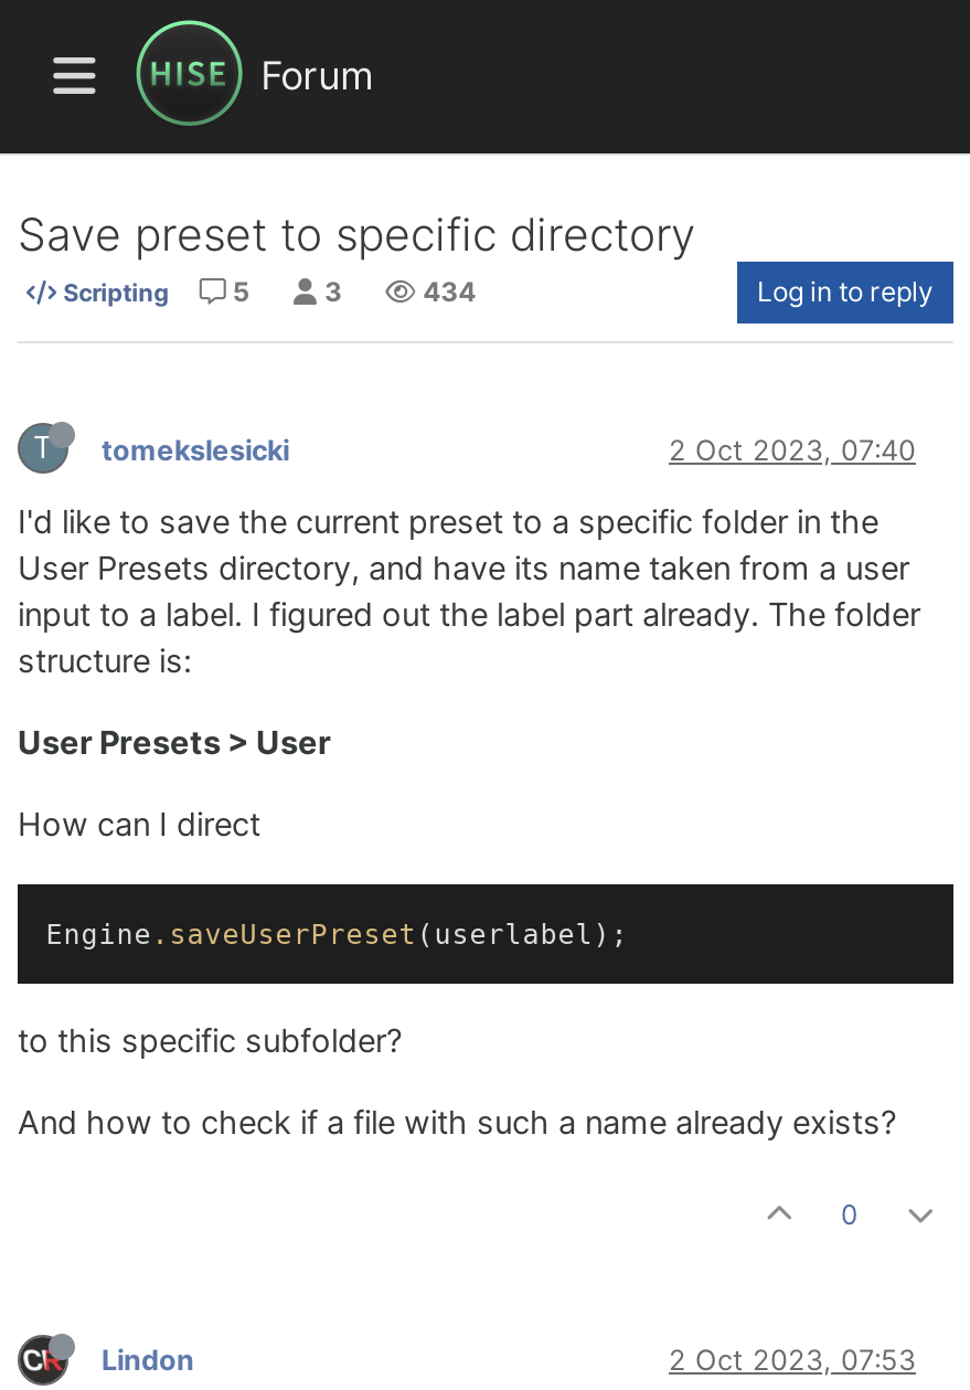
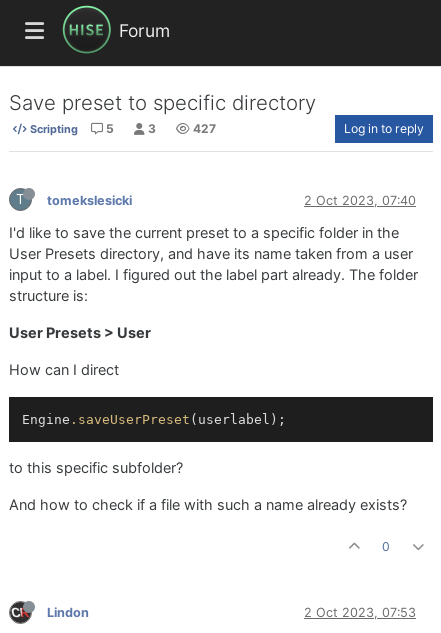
[423,275,476,308] 434 -> [193,121,216,136] 427

